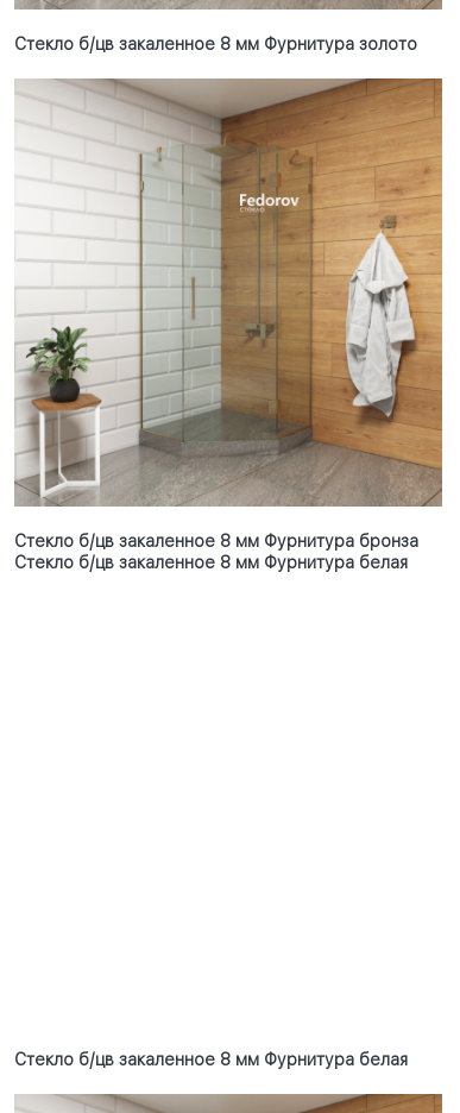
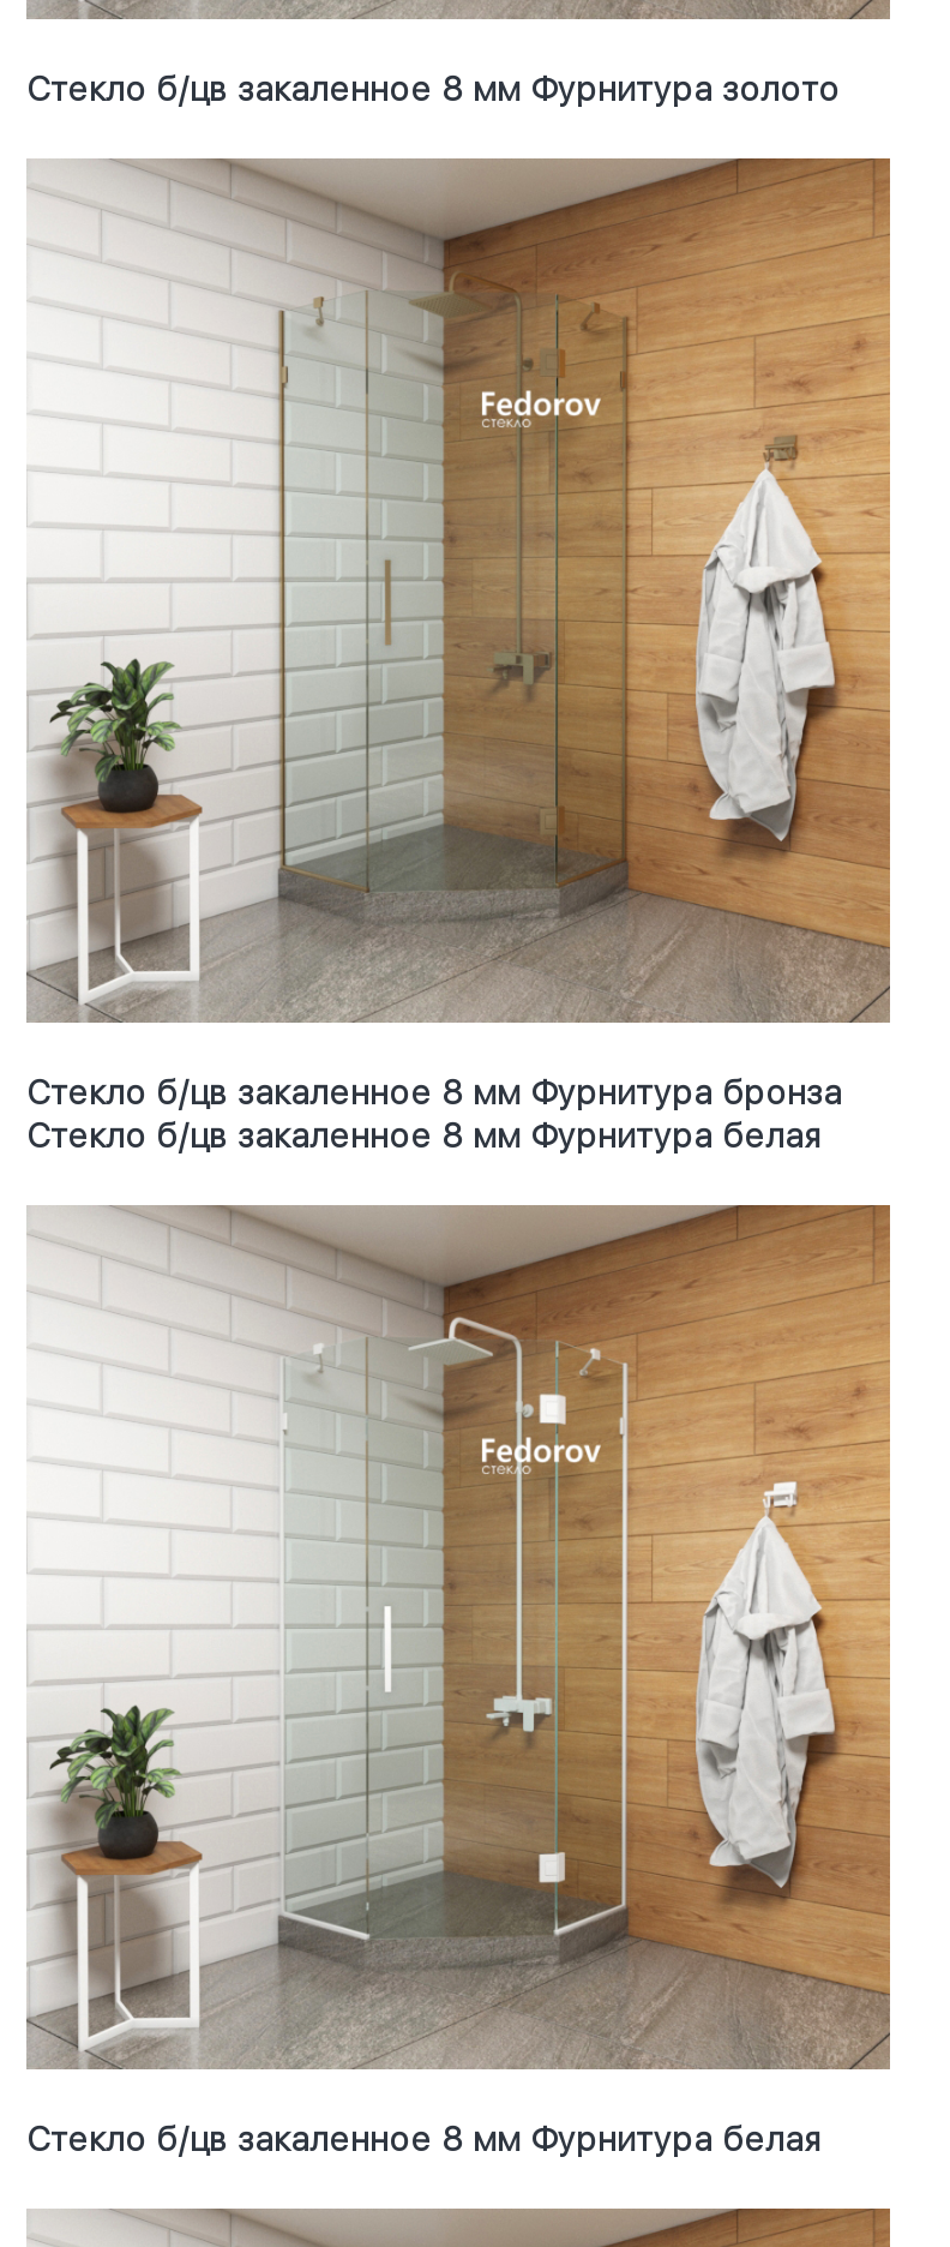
none -> [24,1203,892,2072] [image]

